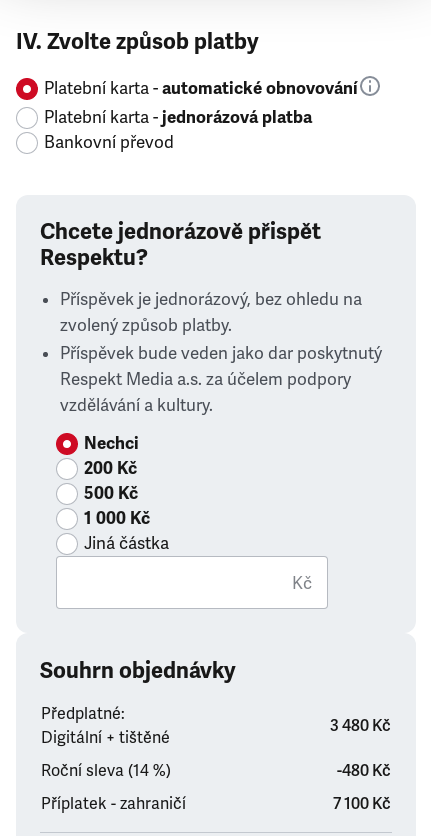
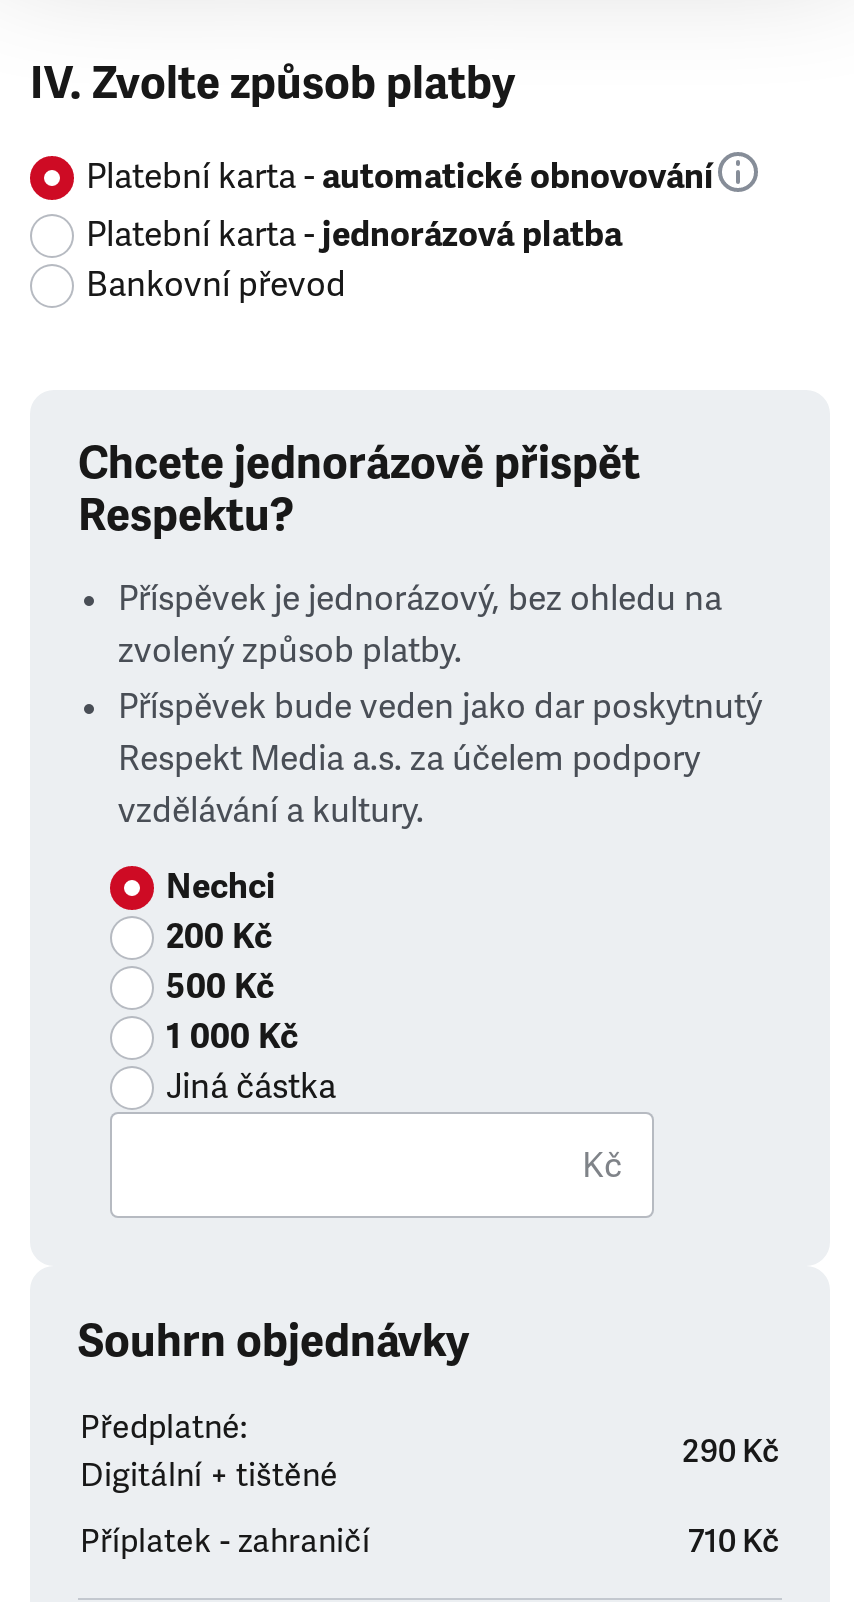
[41,716,391,781] 3 480 Kč | Roční sleva (14 %) | -480 Kč -> [682,1432,780,1472] 290 Kč
[333,794,391,814] 7 100 Kč -> [688,1522,780,1562] 710 Kč

